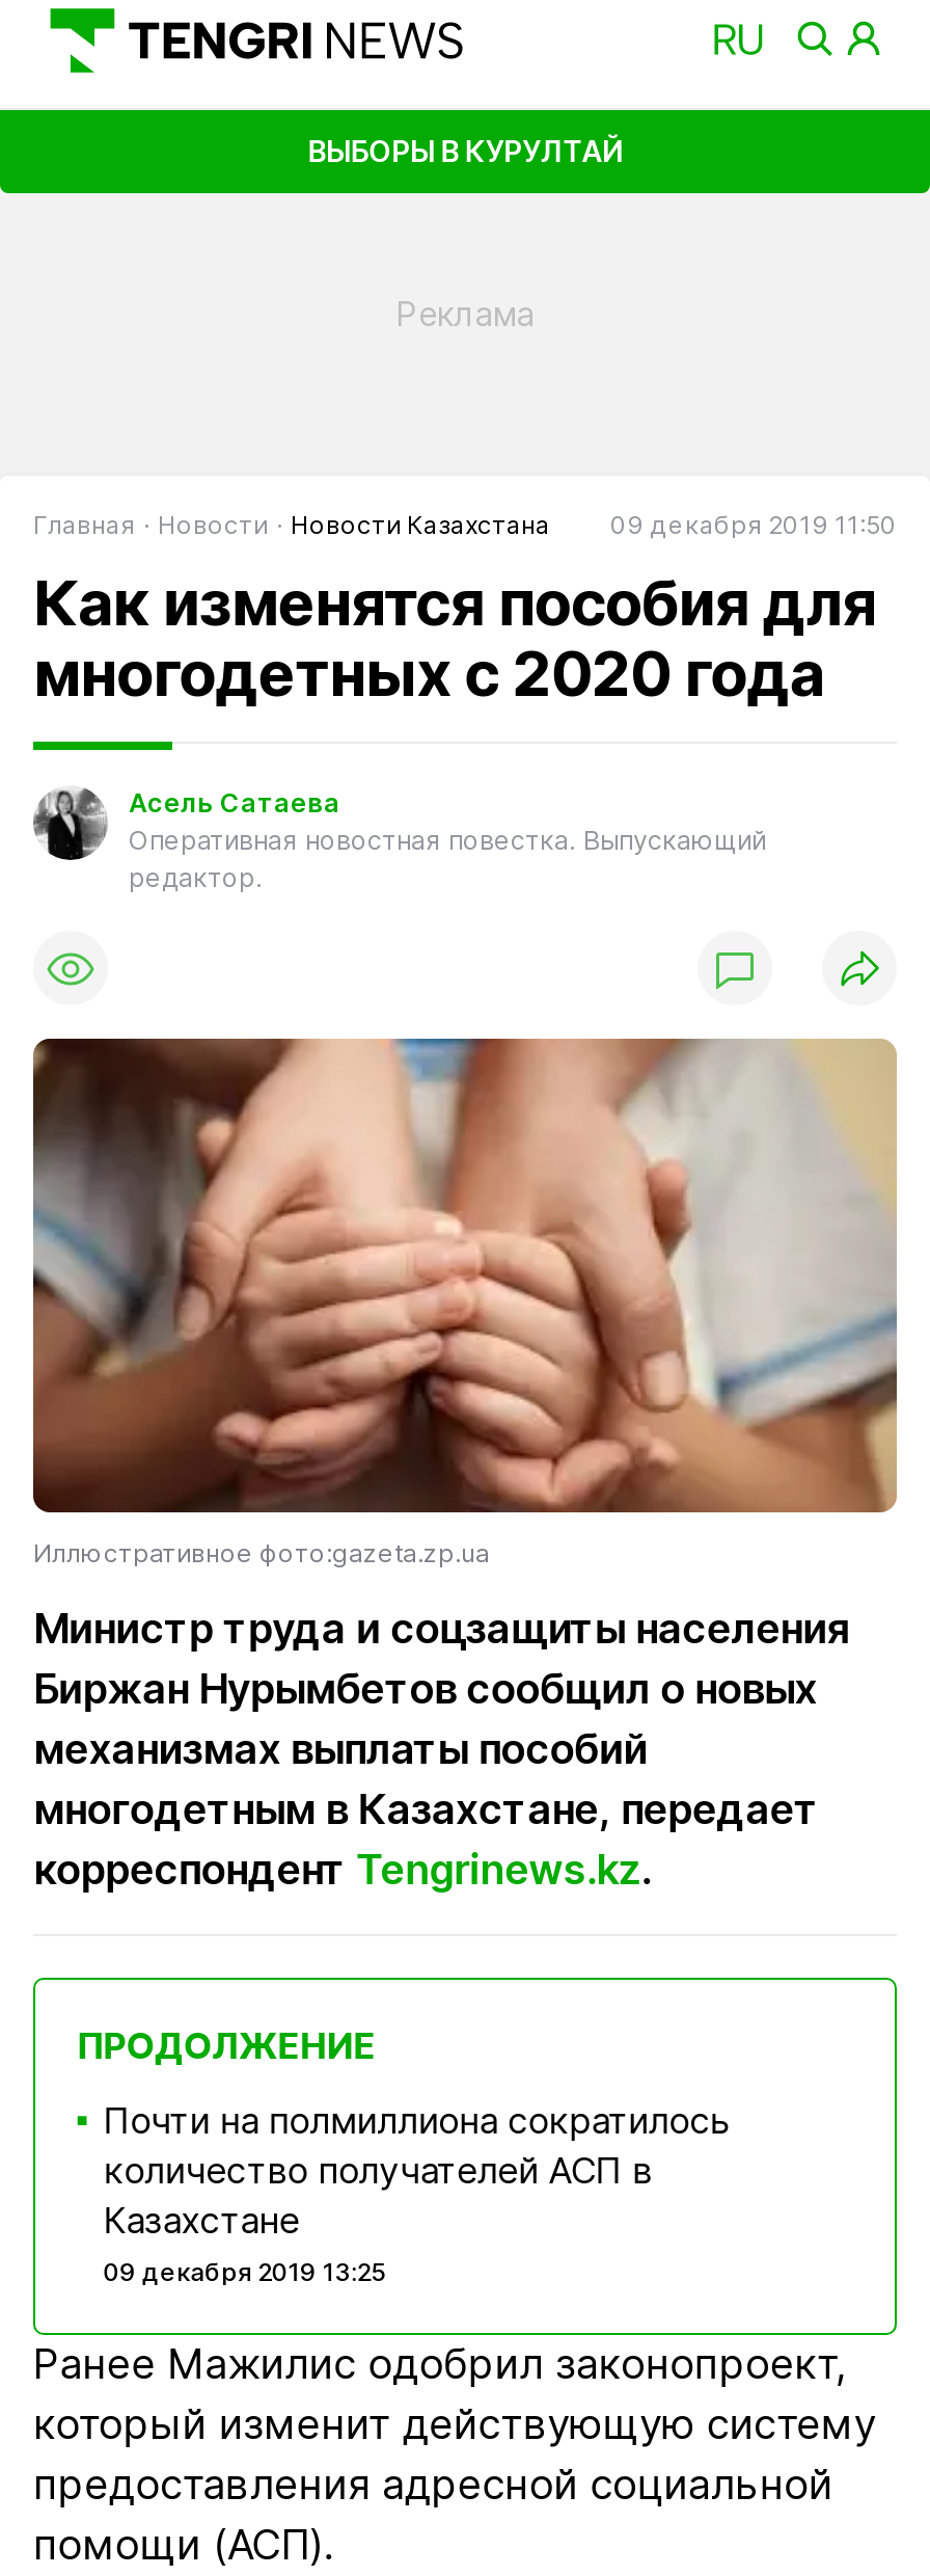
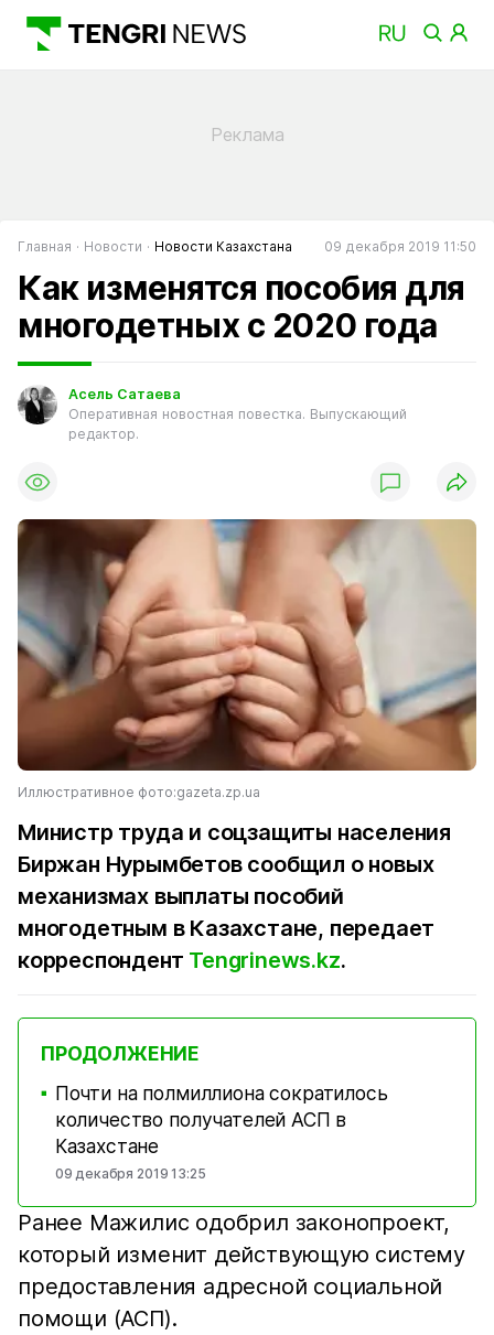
[308,132,622,168] ВЫБОРЫ В КУРУЛТАЙ -> none

